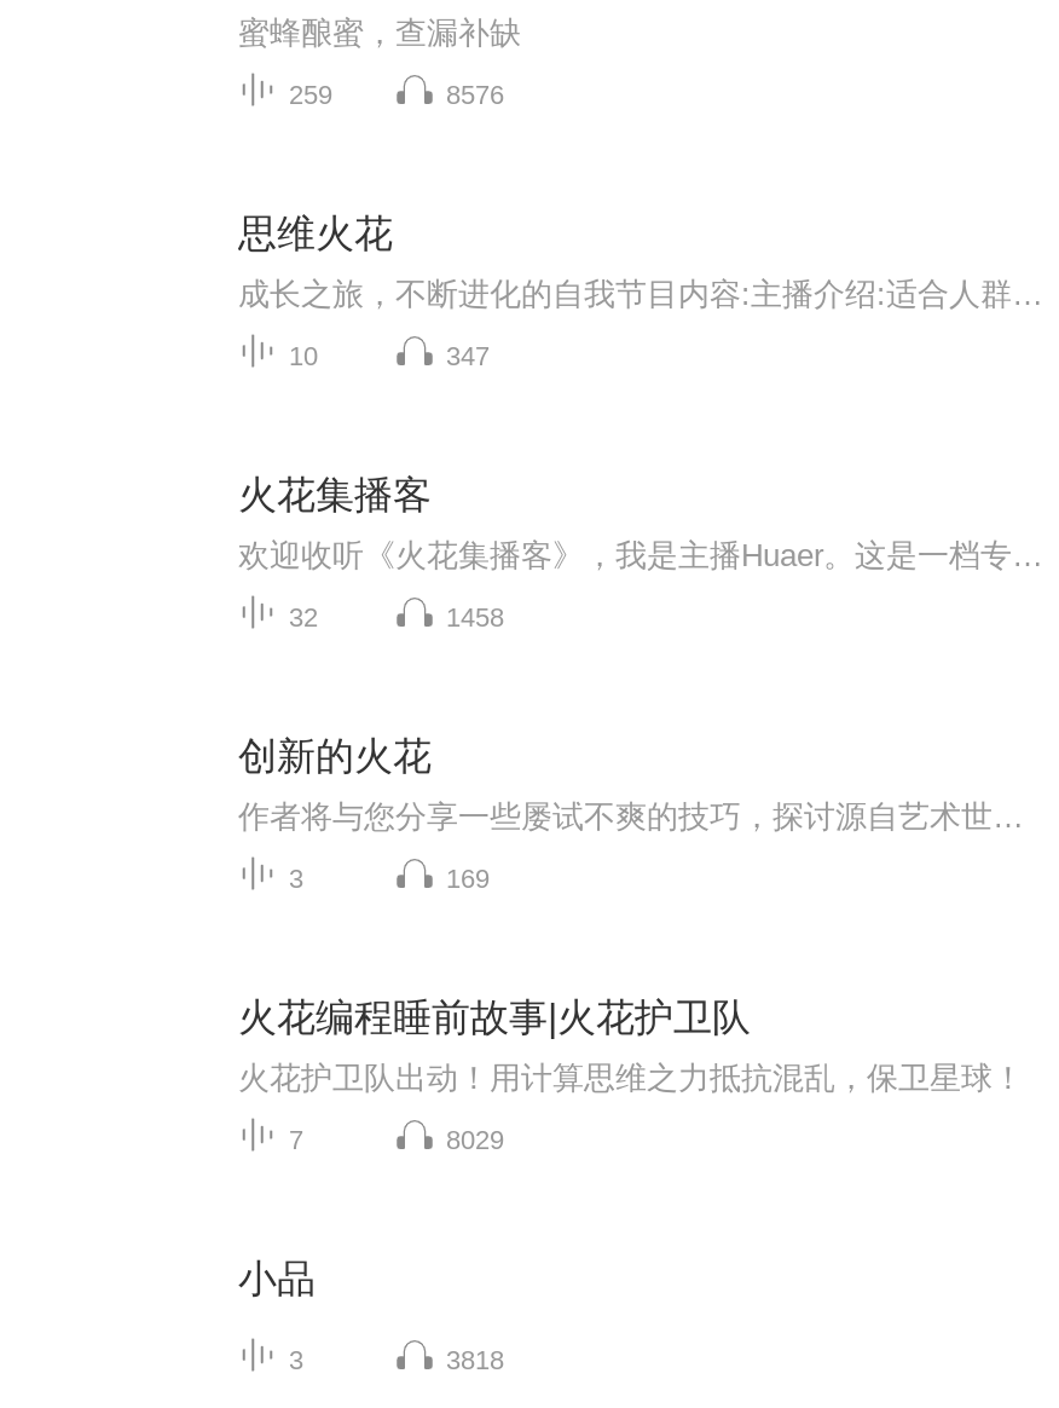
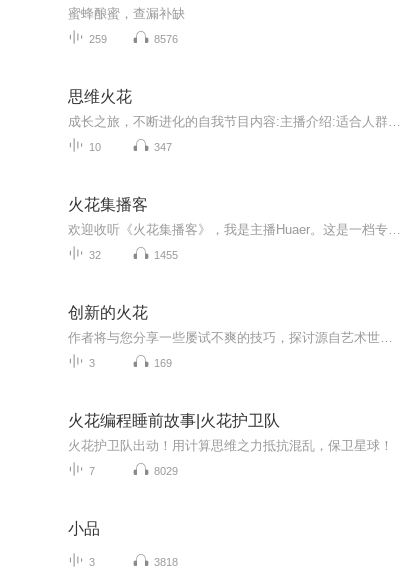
[446,602,504,631] 1458 -> [154,249,178,261] 1455

